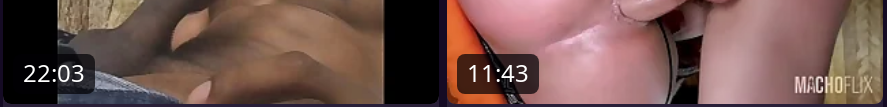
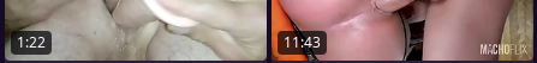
[23,54,85,88] 22:03 -> [17,32,46,53] 1:22

